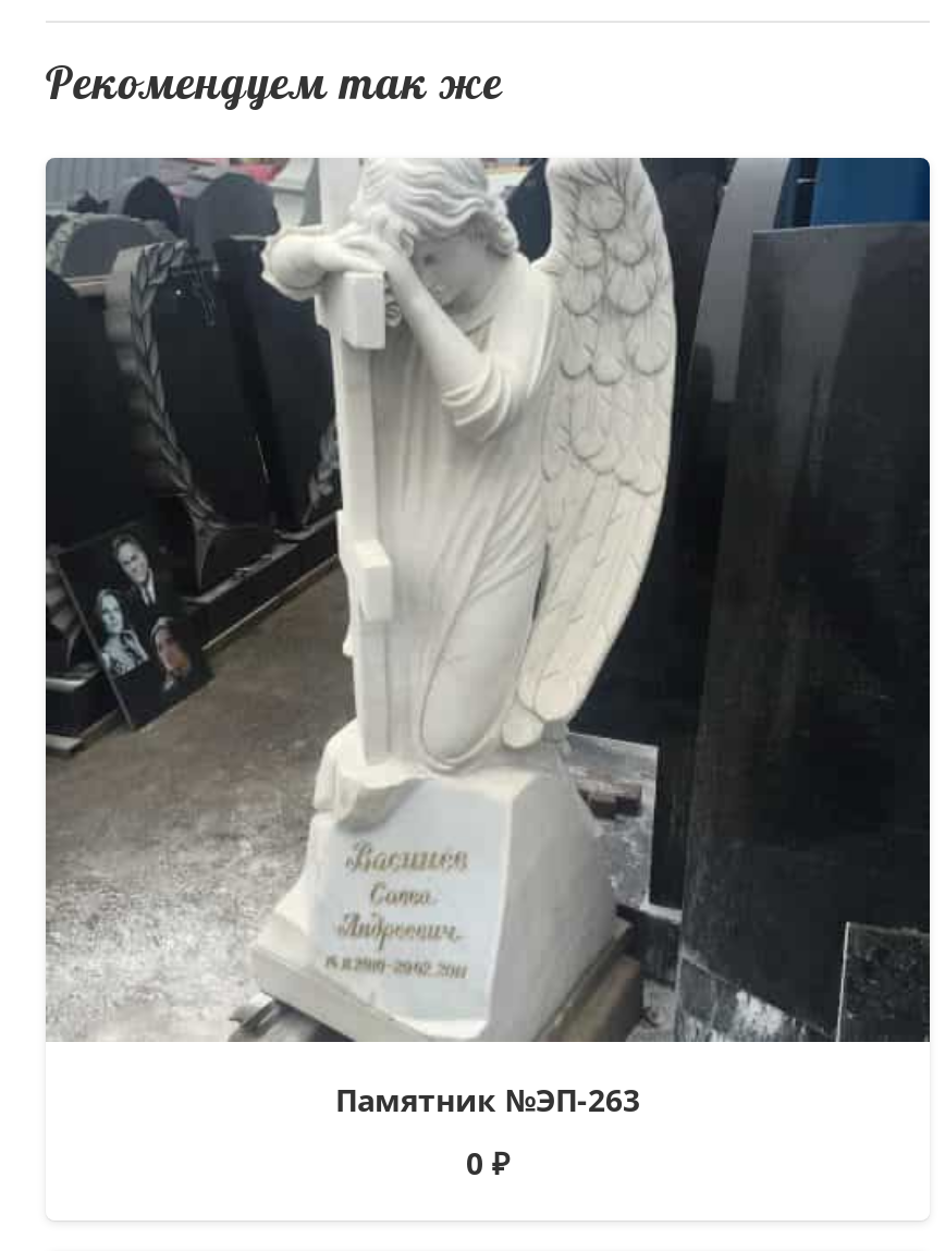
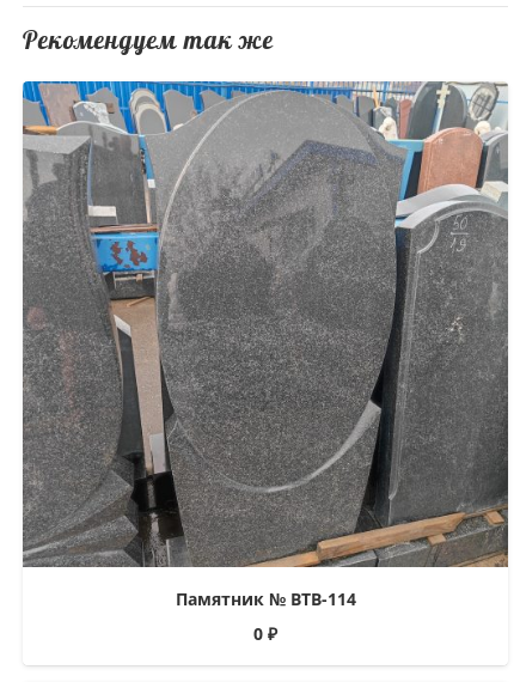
[46,156,932,1119] [image] | Памятник №ЭП-263 -> [22,80,509,610] [image] | Памятник № ВТВ-114

